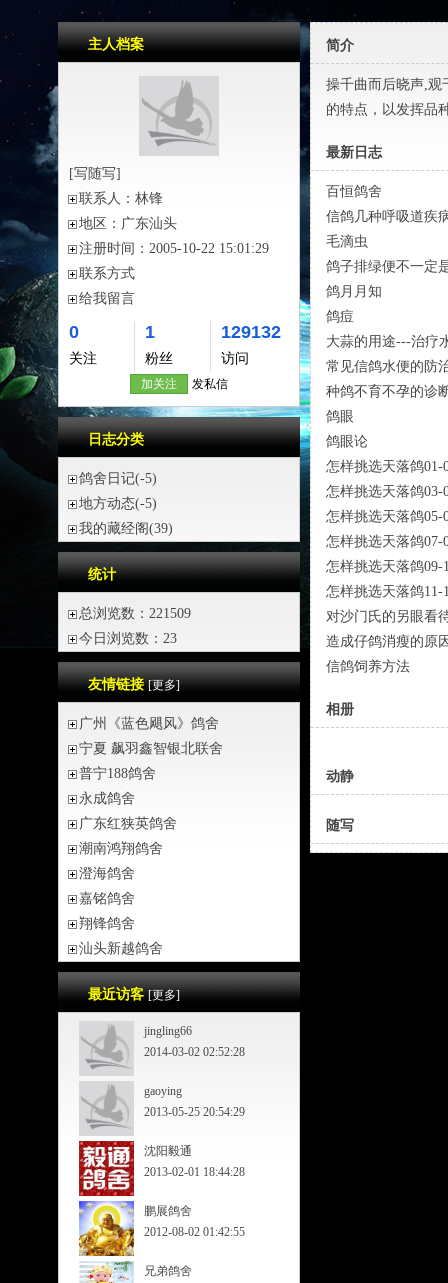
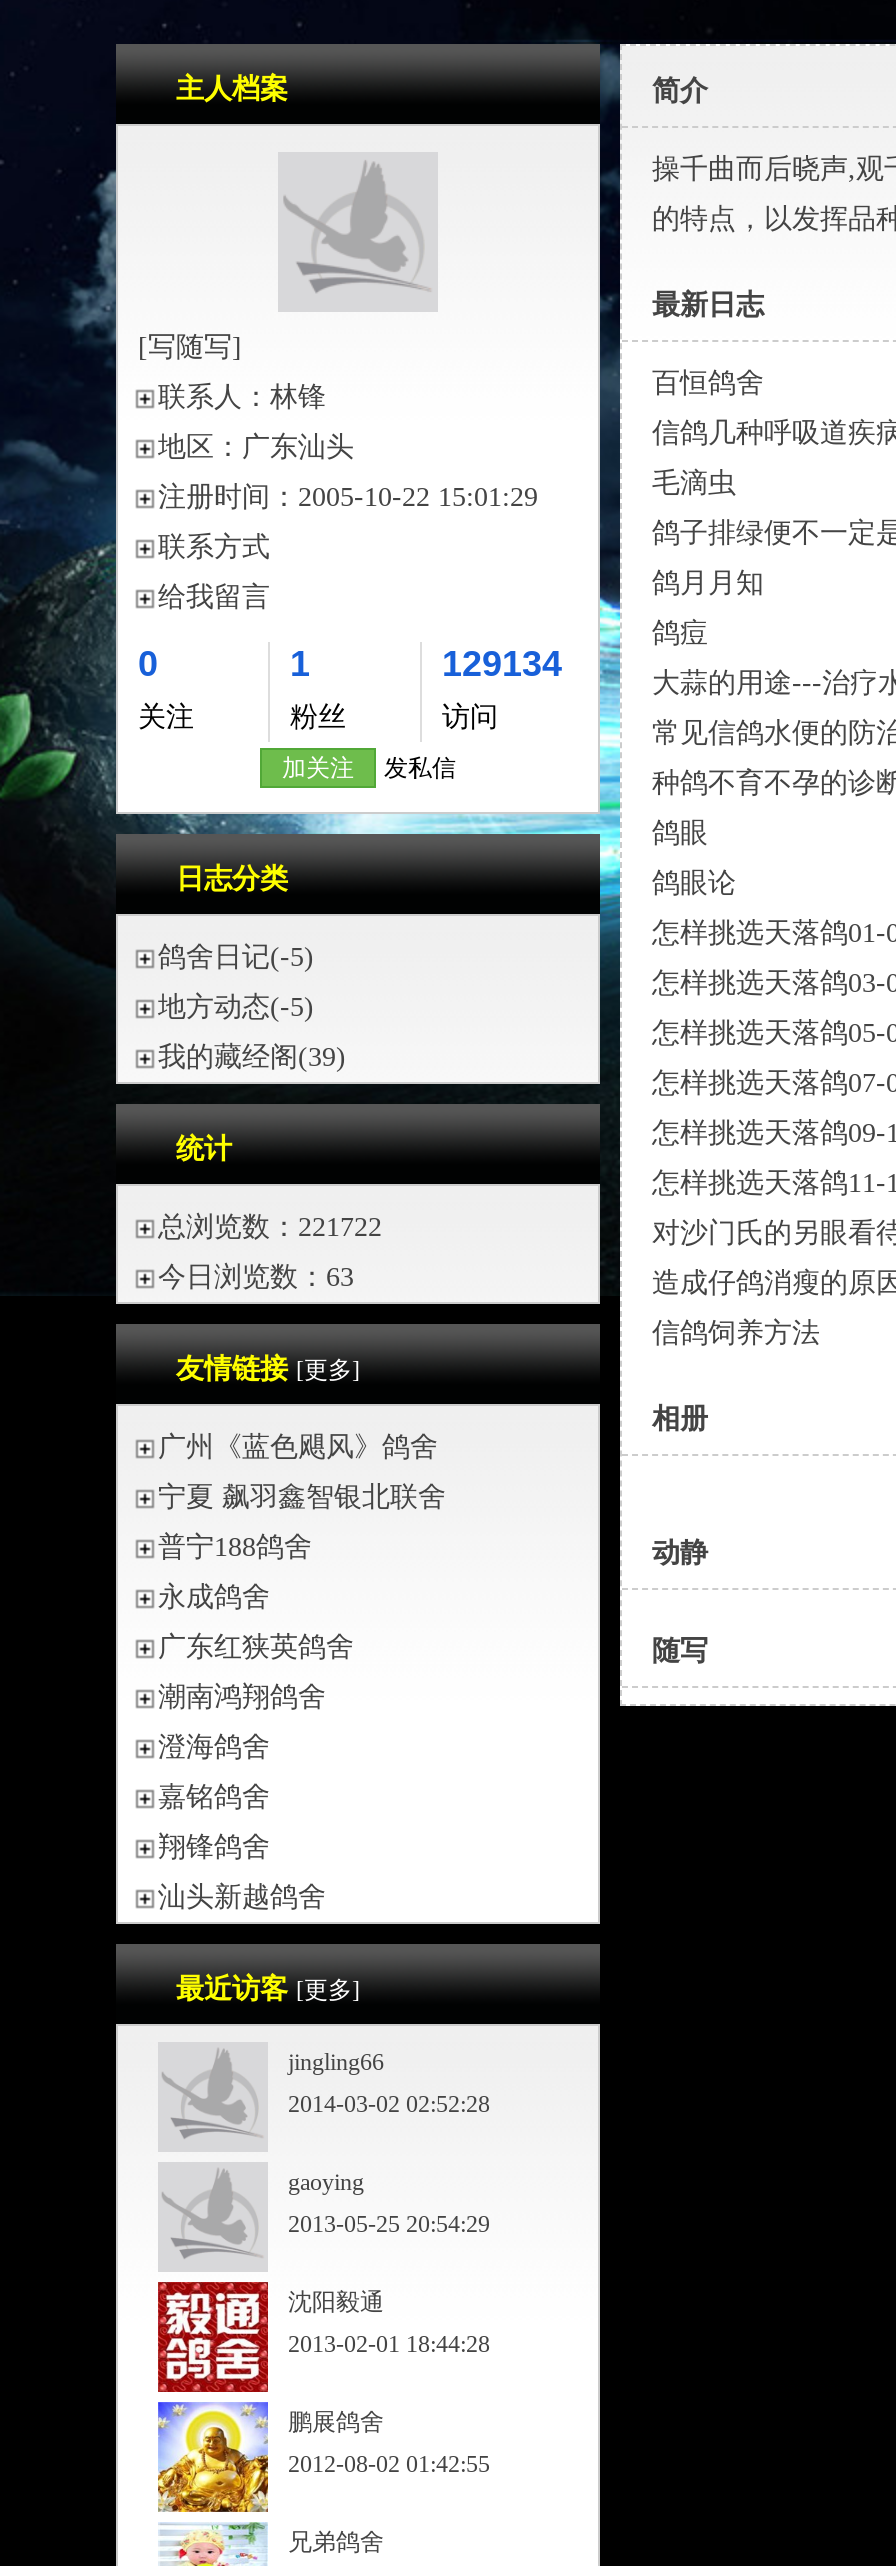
[221,322,281,342] 129132 -> [442,644,562,684] 129134
[79,606,191,621] 总浏览数：221509 -> [158,1212,382,1242] 总浏览数：221722
[79,631,177,646] 今日浏览数：23 -> [158,1262,354,1292] 今日浏览数：63

